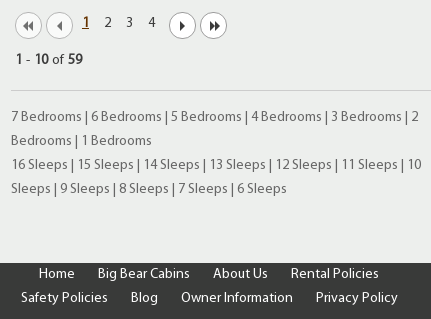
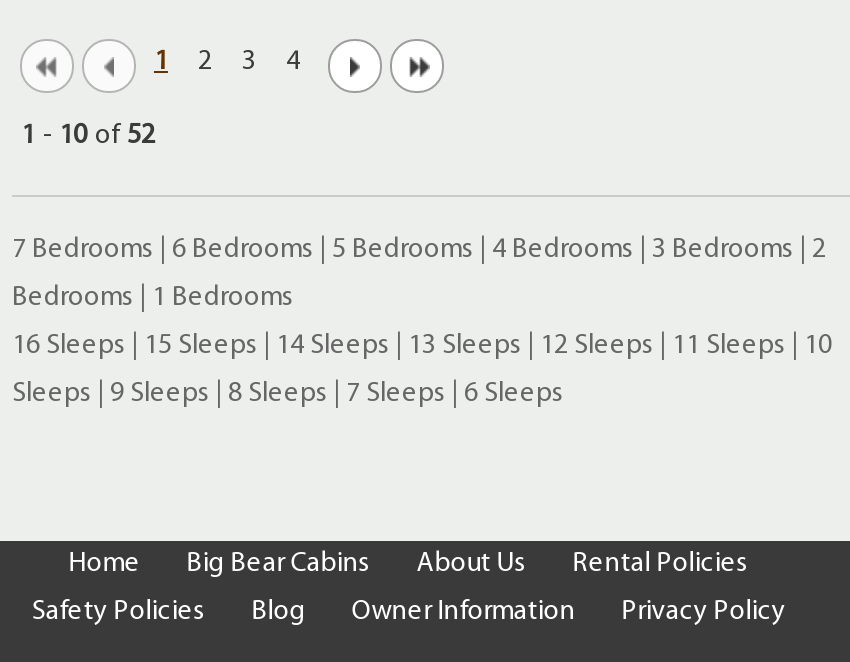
[15,53,82,68] 1 - 10 of 59 -> [21,121,155,151] 1 - 10 of 52

